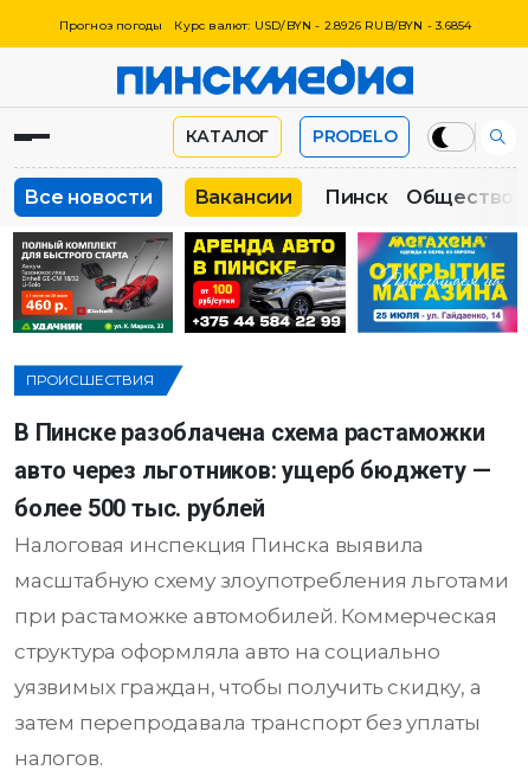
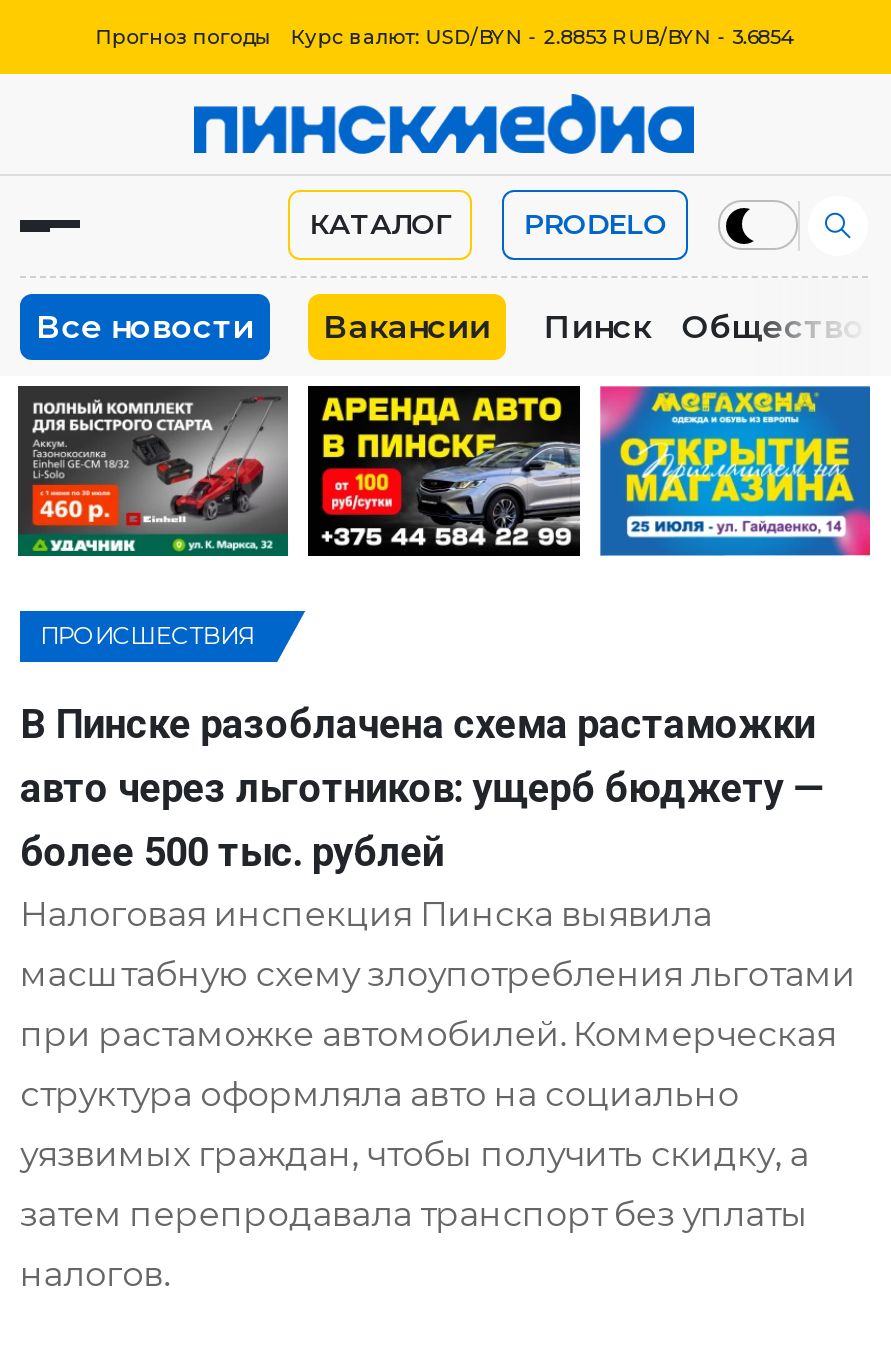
[174,17,472,33] Курс валют: USD/BYN - 2.8926 RUB/BYN - 3.6854 -> [291,23,793,49] Курс валют: USD/BYN - 2.8853 RUB/BYN - 3.6854

